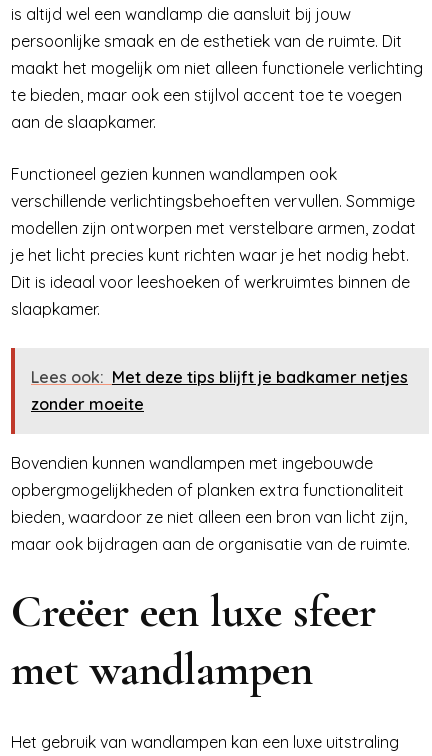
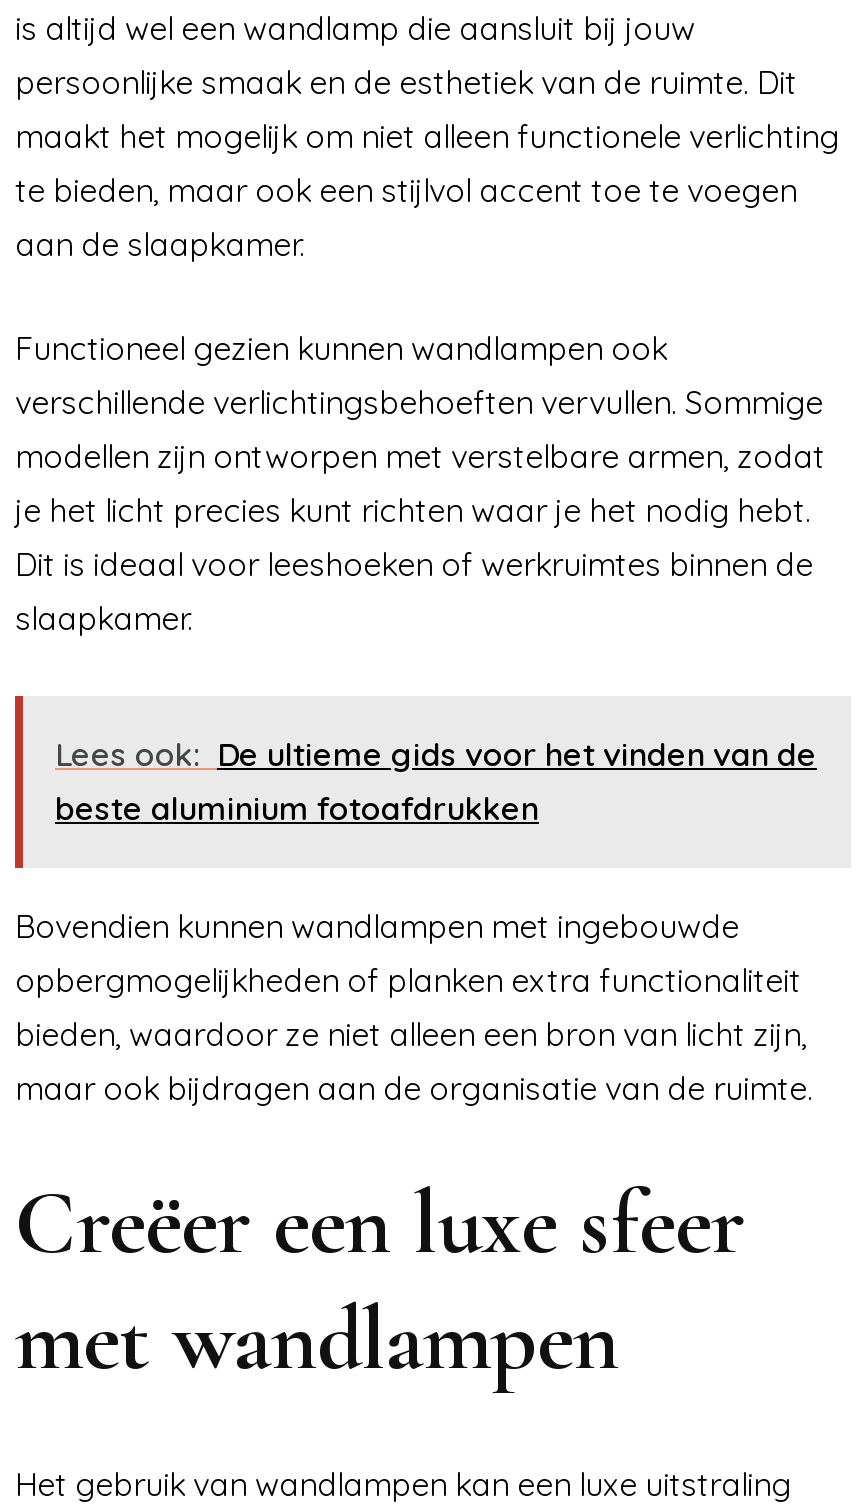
[31,367,408,414] Lees ook: Met deze tips blijft je badkamer netjes | zonder moeite -> [55,735,817,829] Lees ook: De ultieme gids voor het vinden van de | beste aluminium fotoafdrukken

